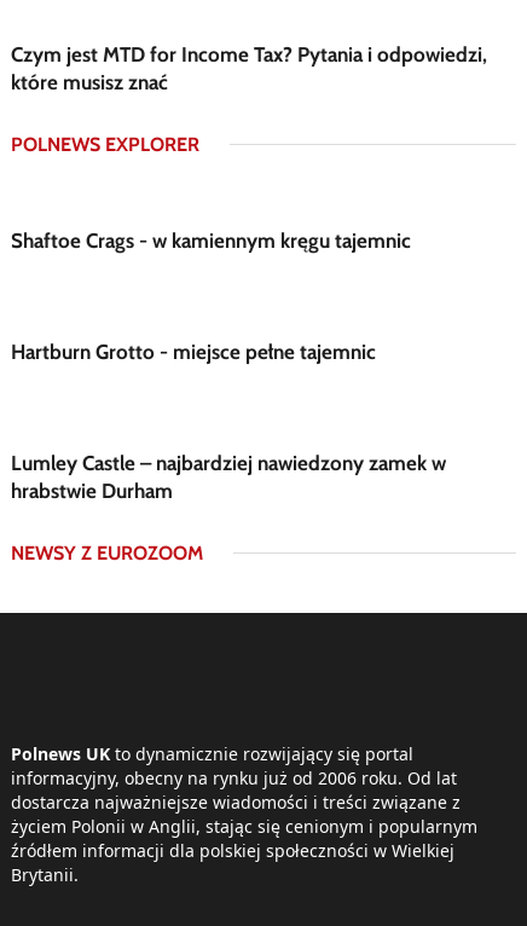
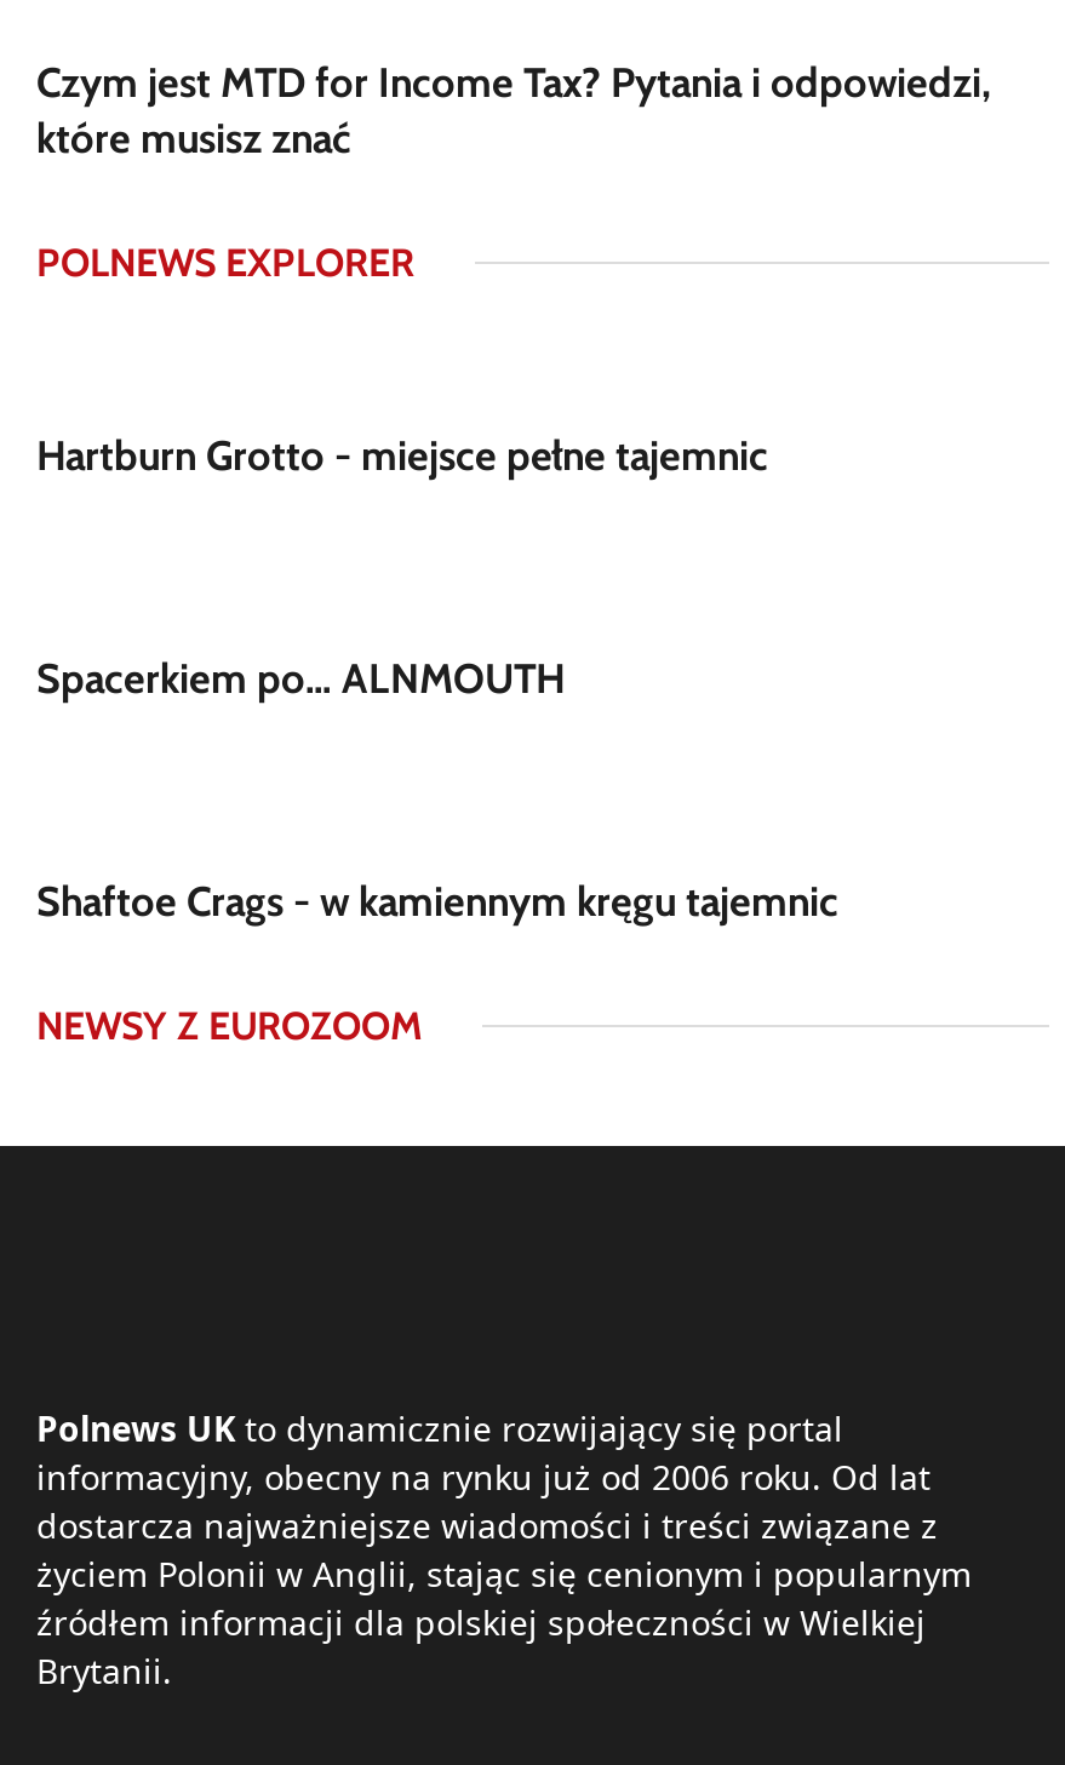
none -> [36,654,565,702] Spacerkiem po… ALNMOUTH
moved [11,228,411,252] -> [36,877,838,925]: Shaftoe Crags - w kamiennym kręgu tajemnic
moved [11,339,376,364] -> [36,431,768,479]: Hartburn Grotto - miejsce pełne tajemnic
[11,451,446,503] Lumley Castle – najbardziej nawiedzony zamek w | hrabstwie Durham -> none

